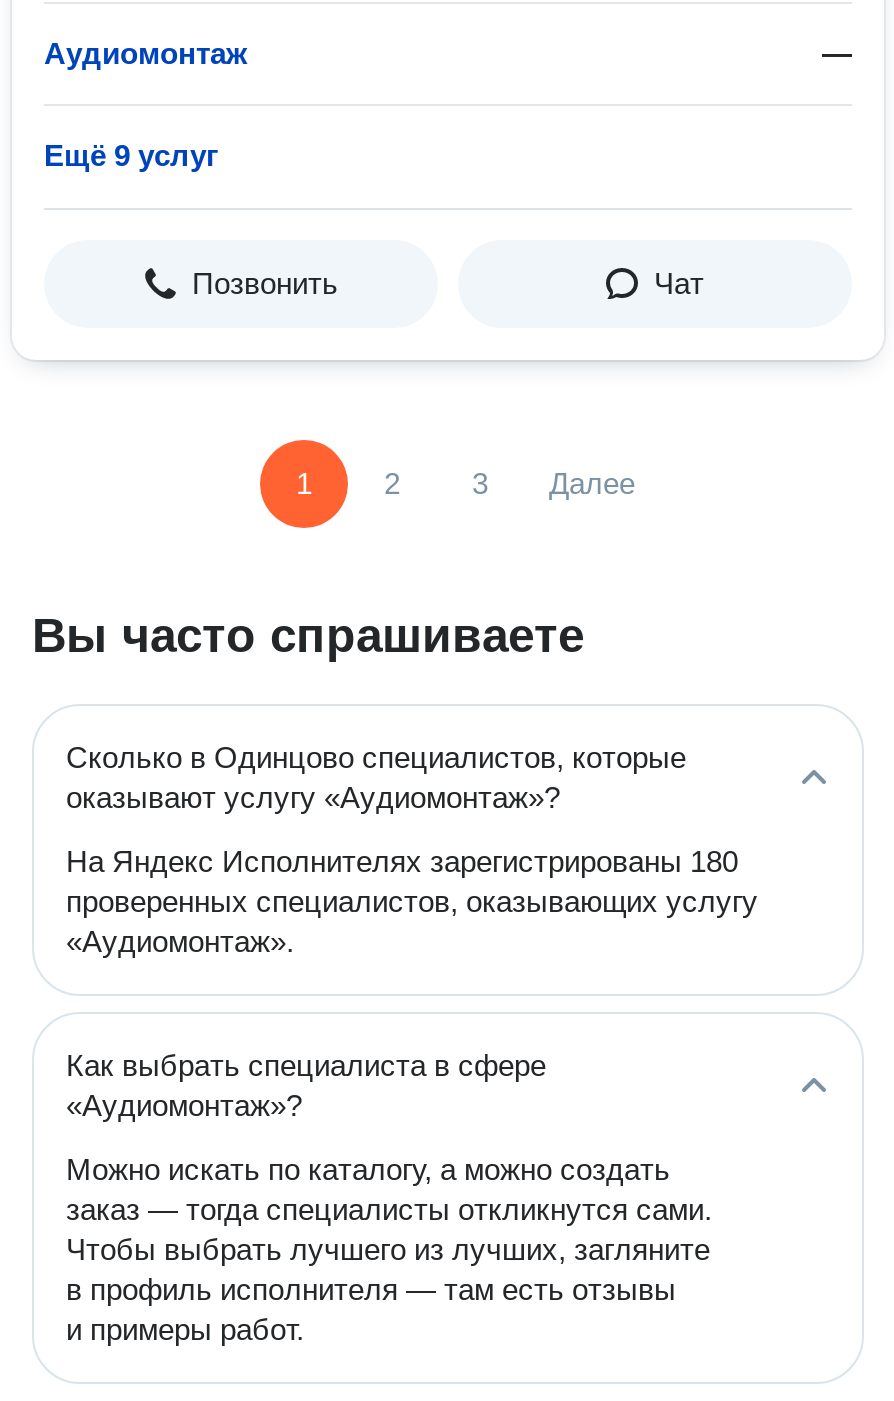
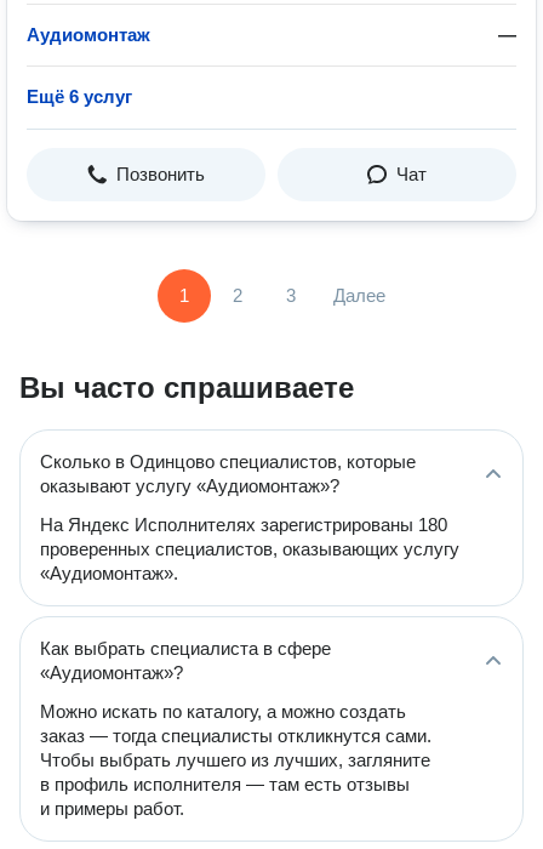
[44,138,218,172] Ещё 9 услуг -> [27,86,132,107] Ещё 6 услуг

